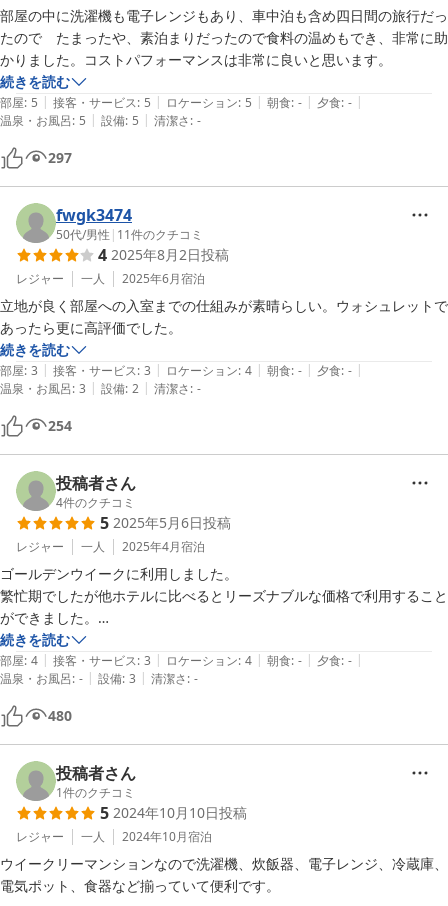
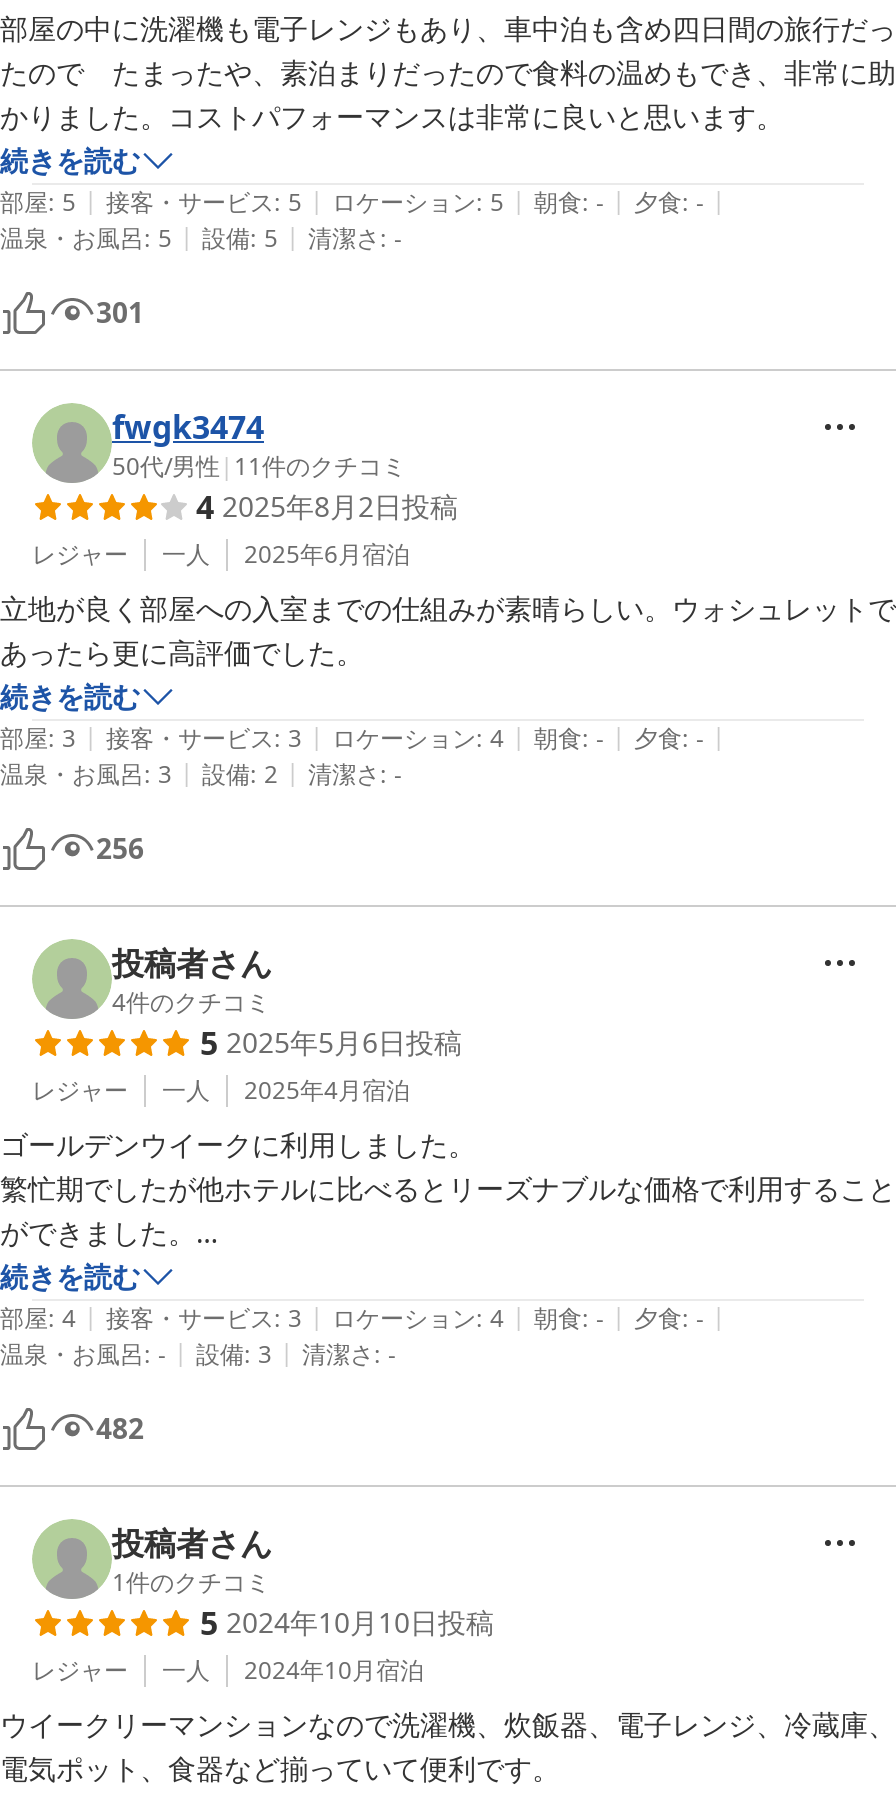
[48,148,72,167] 297 -> [96,293,144,331] 301
[48,416,72,435] 254 -> [96,829,144,867] 256
[48,706,72,725] 480 -> [96,1409,144,1447] 482

